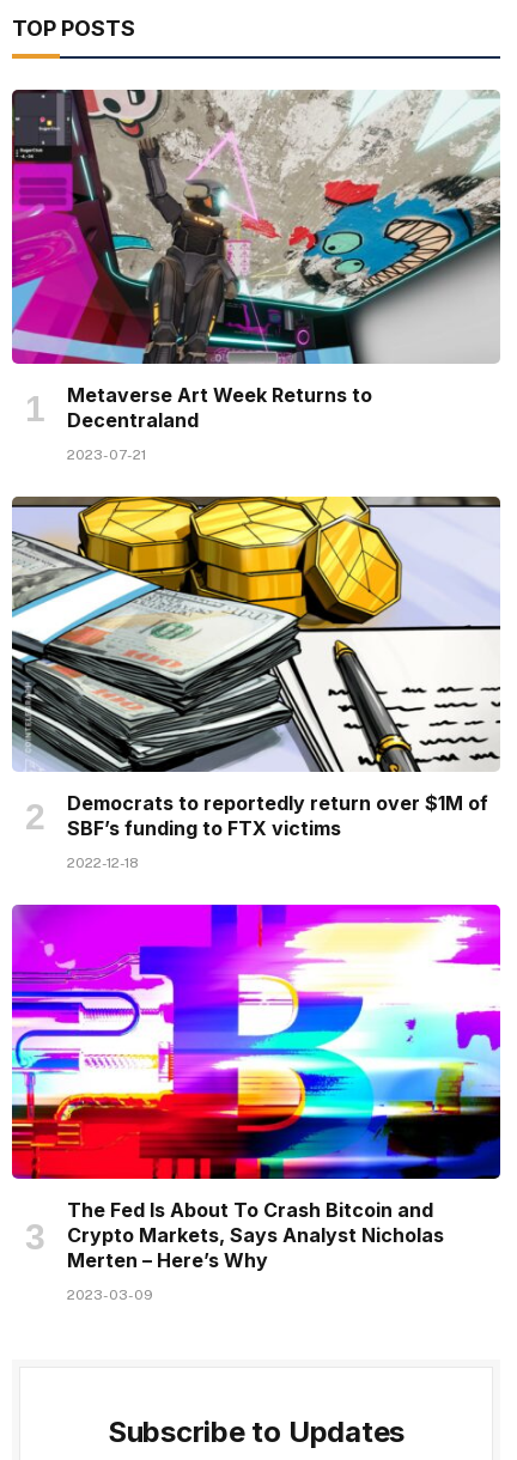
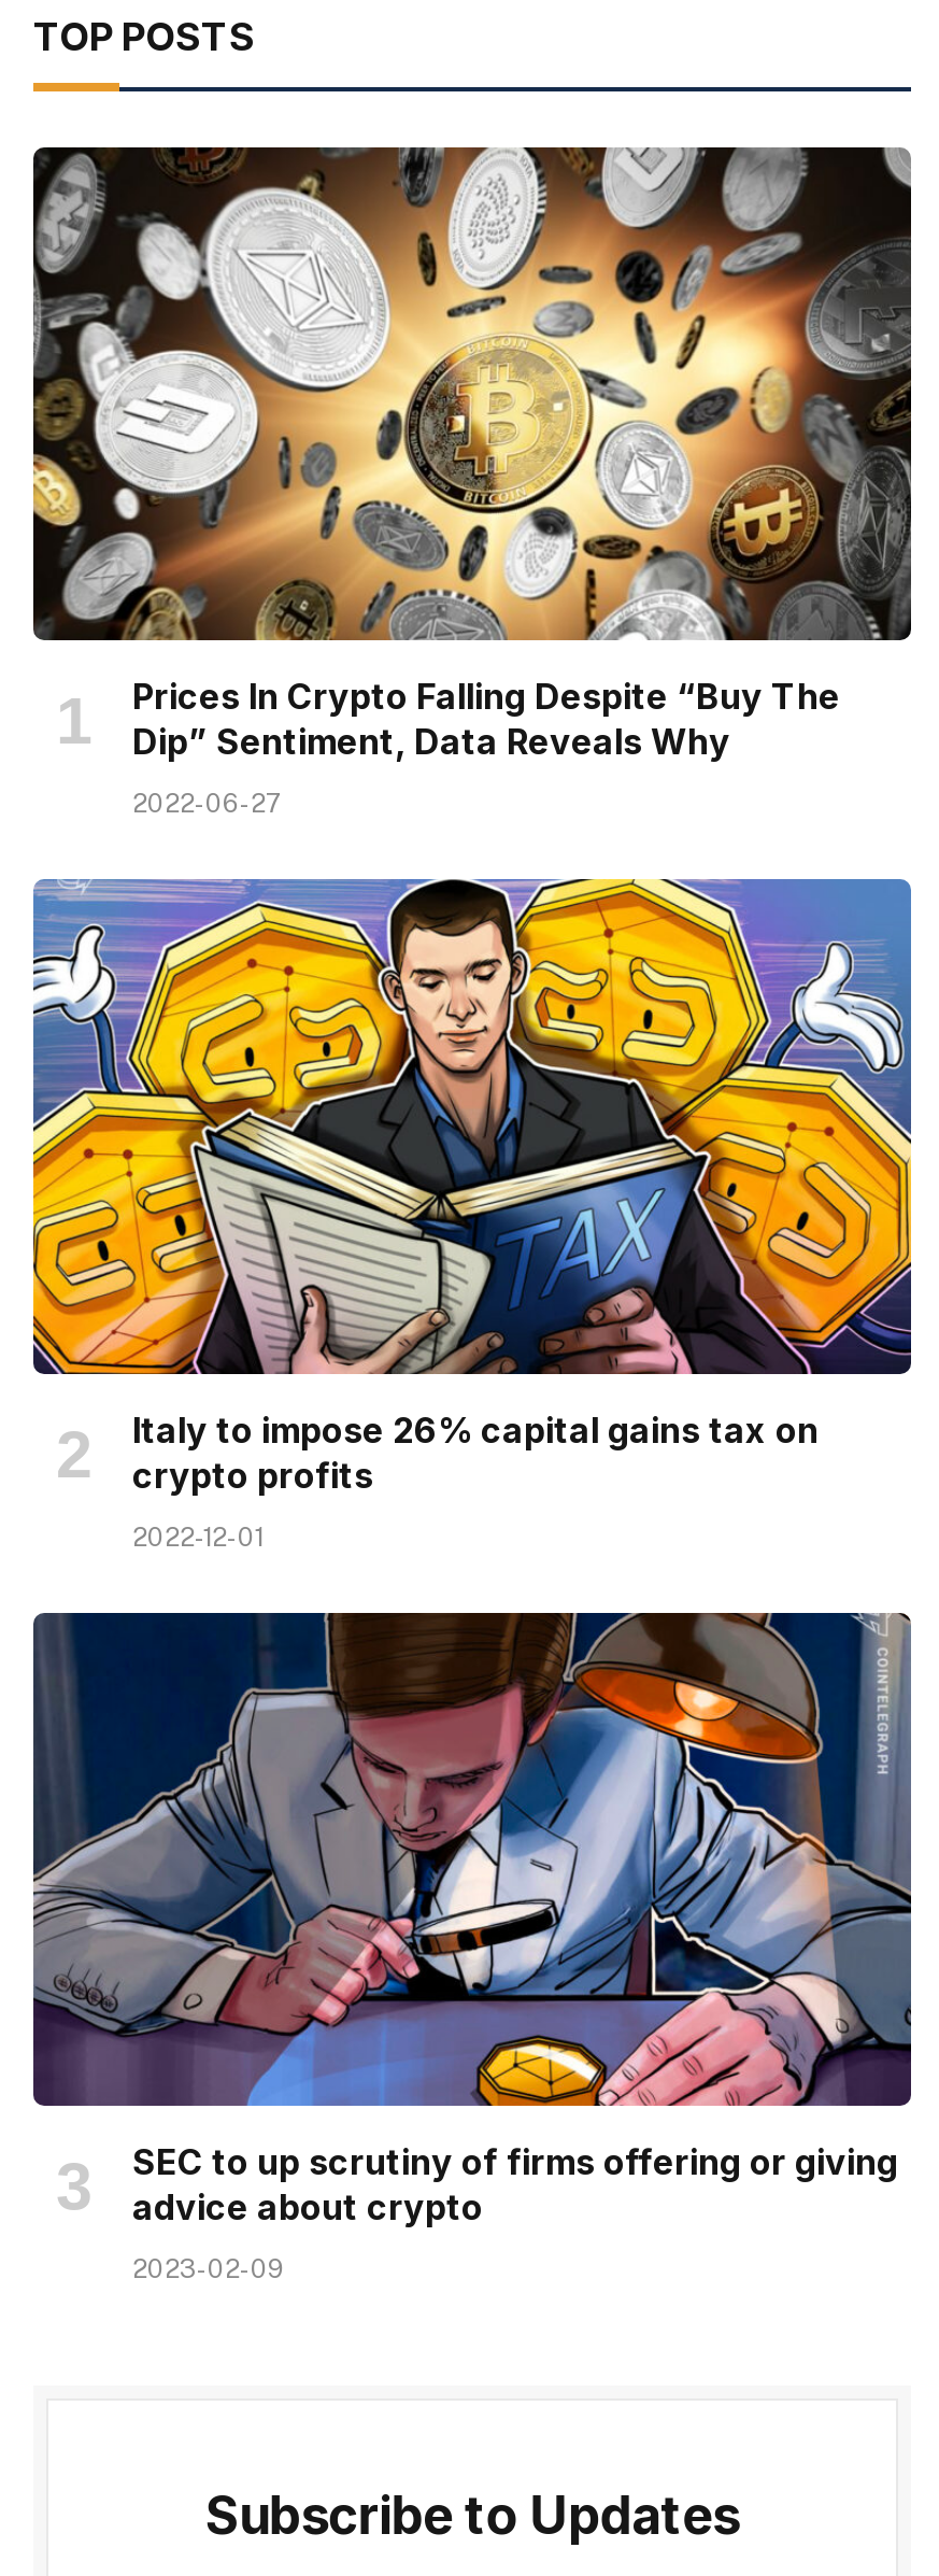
[11,89,500,432] [image] | Metaverse Art Week Returns to | Decentraland -> [31,145,913,763] [image] | Prices In Crypto Falling Despite “Buy The | Dip” Sentiment, Data Reveals Why
[67,446,146,463] 2023-07-21 -> [132,789,281,819] 2022-06-27
[11,495,501,839] [image] | Democrats to reportedly return over $1M of | SBF’s funding to FTX victims -> [31,877,913,1496] [image] | Italy to impose 26% capital gains tax on | crypto profits
[67,854,139,871] 2022-12-18 -> [132,1521,264,1552] 2022-12-01
[11,904,501,1272] [image] | The Fed Is About To Crash Bitcoin and | Crypto Markets, Says Analyst Nicholas | Merten – Here’s Why -> [31,1611,913,2228] [image] | SEC to up scrutiny of firms offering or giving | advice about crypto
[67,1286,153,1303] 2023-03-09 -> [132,2254,285,2284] 2023-02-09

